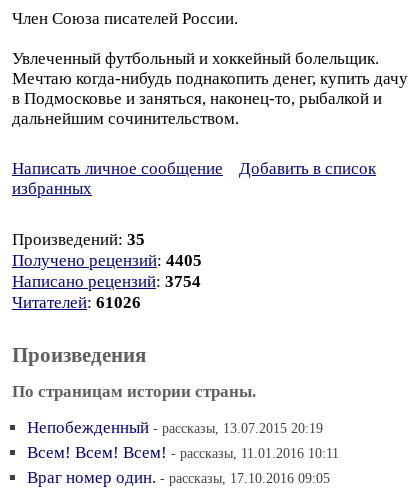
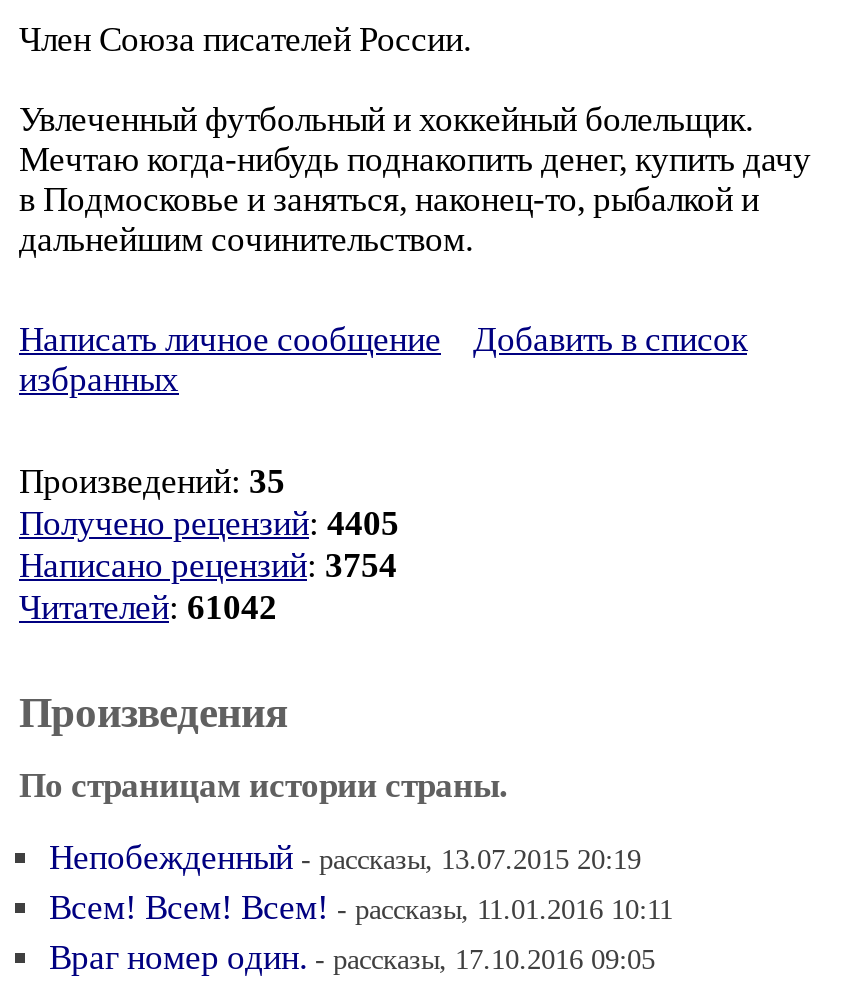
[12,293,141,312] Читателей: 61026 -> [19,589,277,627] Читателей: 61042

